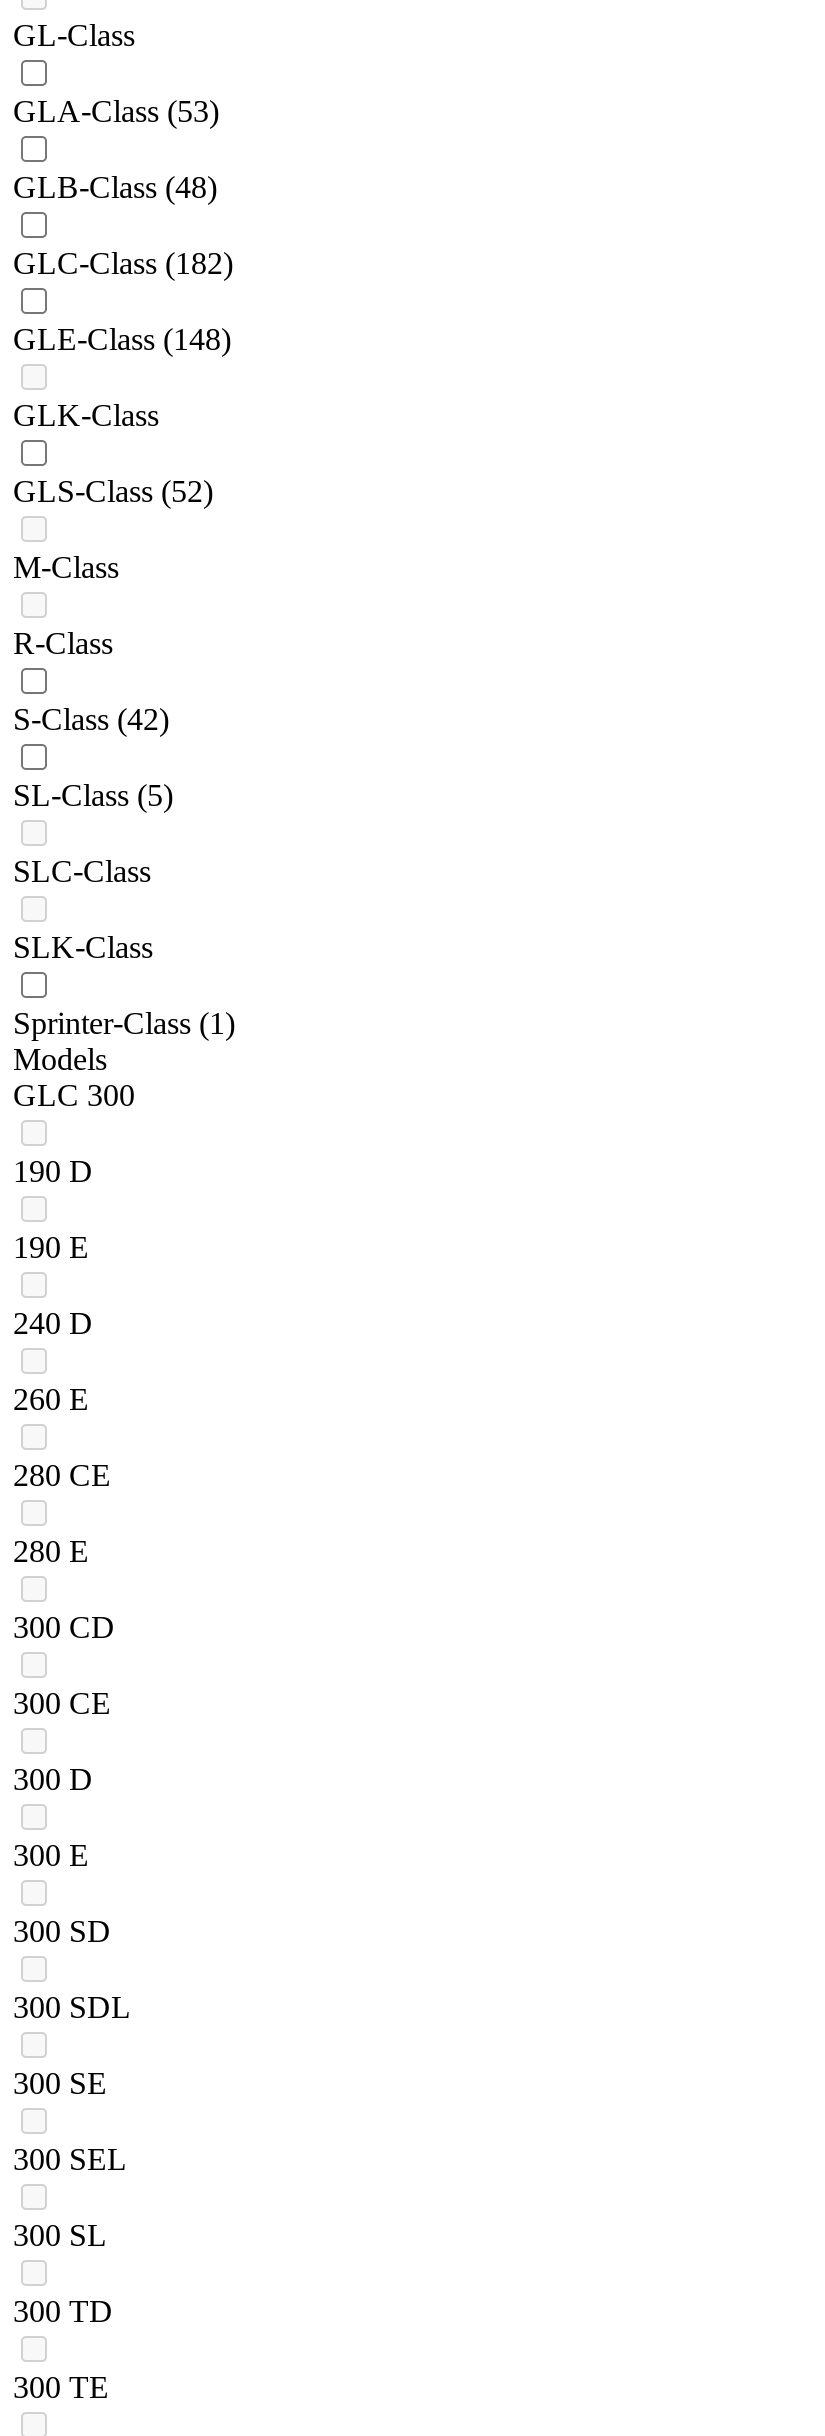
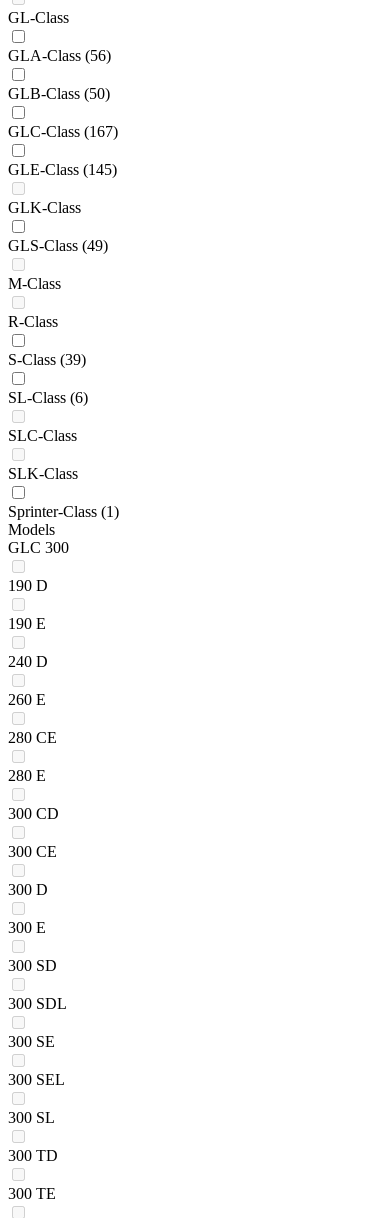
[13,95,219,129] GLA-Class (53) -> [8,47,111,64] GLA-Class (56)
[13,171,217,205] GLB-Class (48) -> [8,85,110,102] GLB-Class (50)
[13,247,233,281] GLC-Class (182) -> [8,123,118,140] GLC-Class (167)
[13,323,231,357] GLE-Class (148) -> [8,161,117,178] GLE-Class (145)
[13,475,213,509] GLS-Class (52) -> [8,237,108,254] GLS-Class (49)
[13,703,169,737] S-Class (42) -> [8,351,86,368] S-Class (39)
[13,779,173,813] SL-Class (5) -> [8,389,88,406] SL-Class (6)

